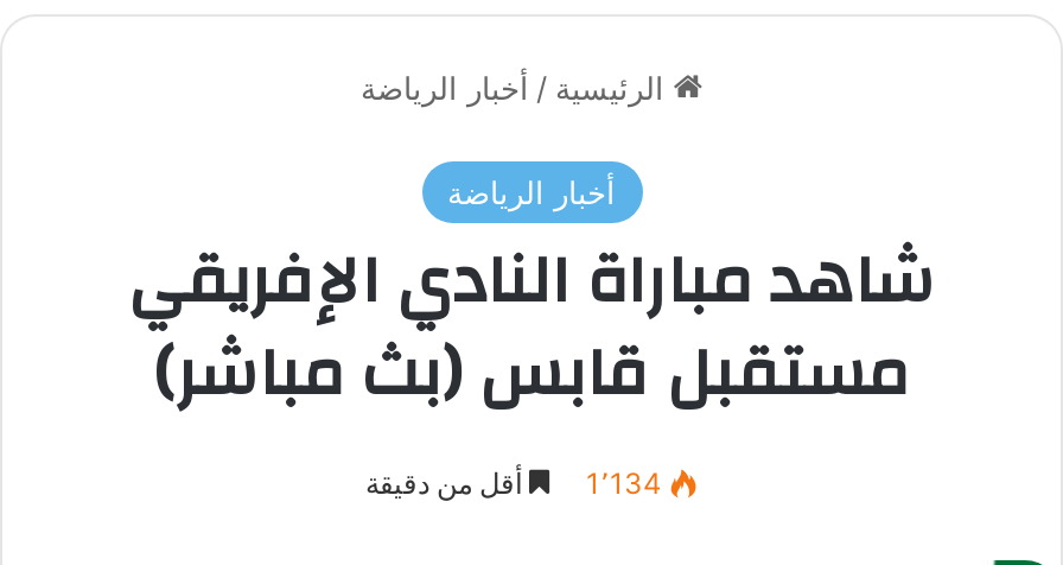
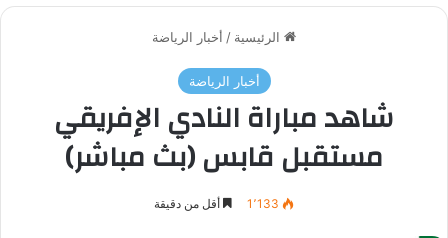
[586,465,662,501] 1٬134 -> [247,196,279,211] 1٬133

